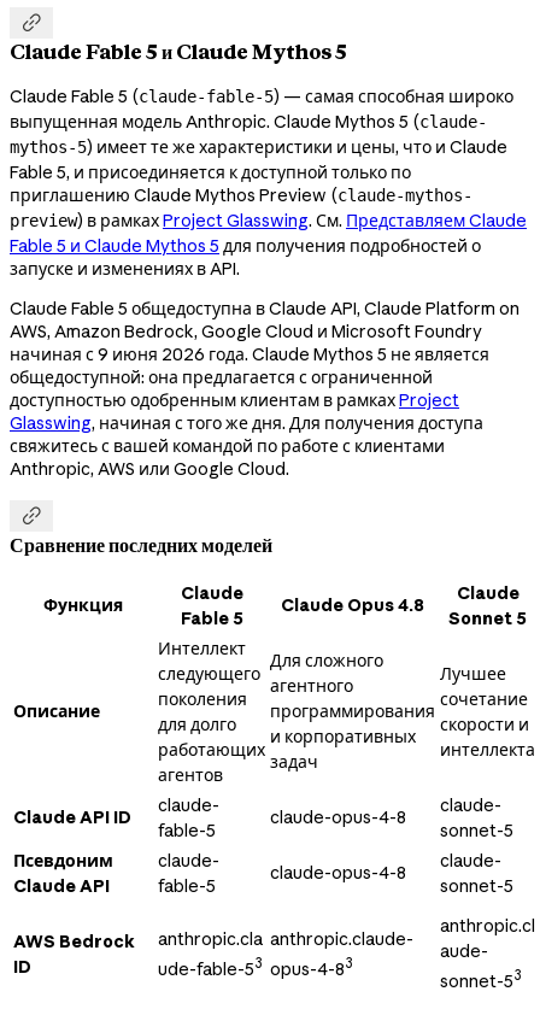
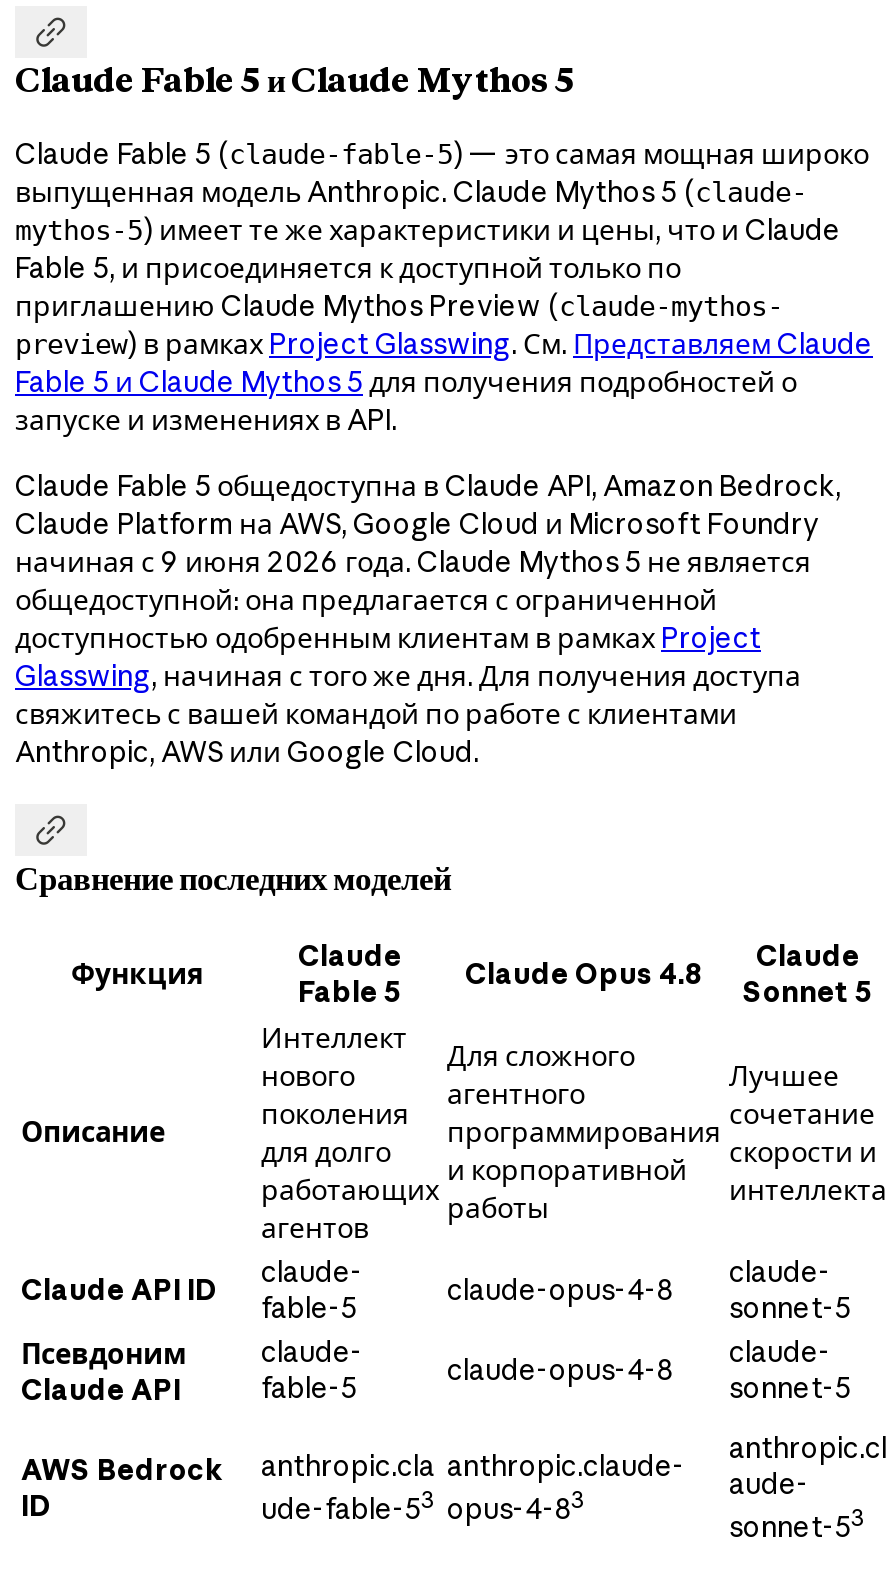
[10,86,513,108] Claude Fable 5 (claude-fable-5) — самая способная широко -> [15,137,869,173] Claude Fable 5 (claude-fable-5) — это самая мощная широко
[10,298,520,343] Claude Fable 5 общедоступна в Claude API, Claude Platform on | AWS, Amazon Bedrock, Google Cloud и Microsoft Foundry -> [15,469,841,543] Claude Fable 5 общедоступна в Claude API, Amazon Bedrock, | Claude Platform на AWS, Google Cloud и Microsoft Foundry
[158,663,260,685] следующего -> [261,1058,355,1094] нового
[270,726,416,773] и корпоративных | задач -> [447,1152,687,1226] и корпоративной | работы

